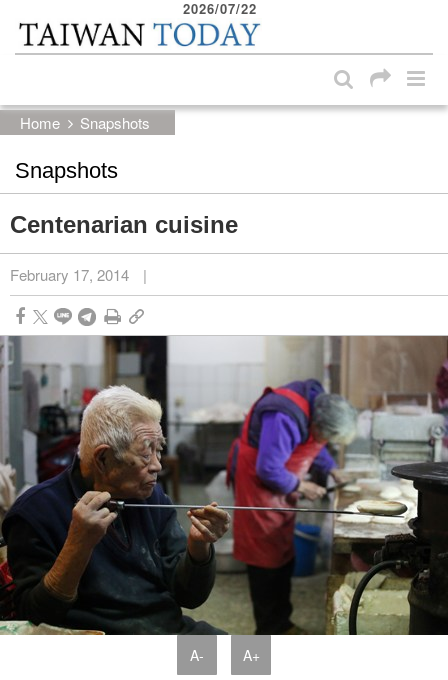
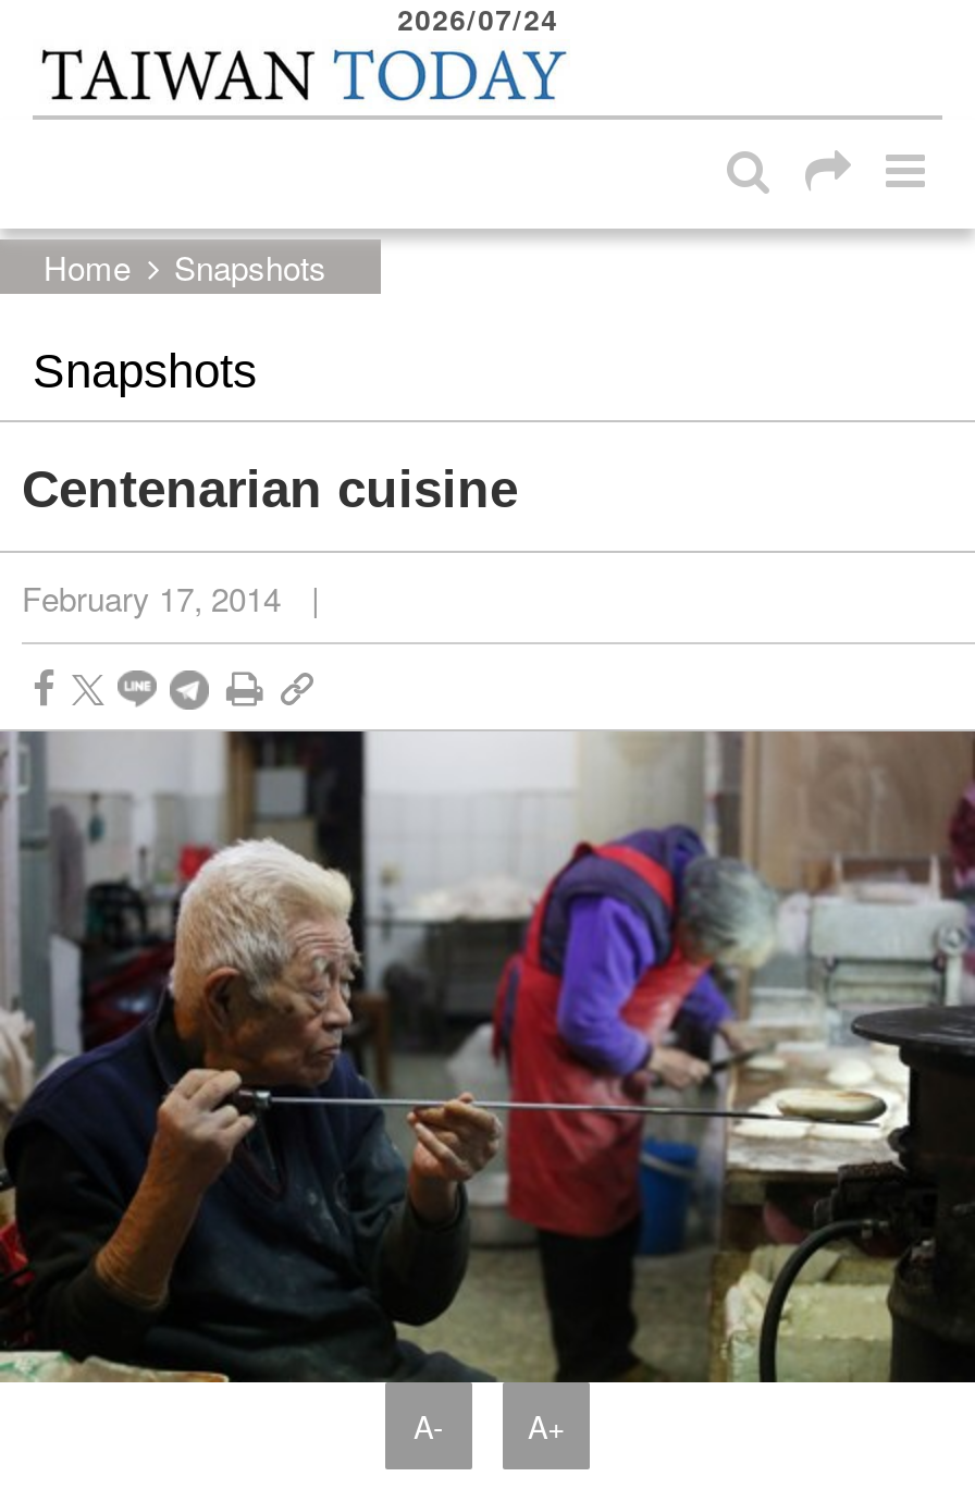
[183,0,257,18] 2026/07/22 -> [397,0,558,39] 2026/07/24

